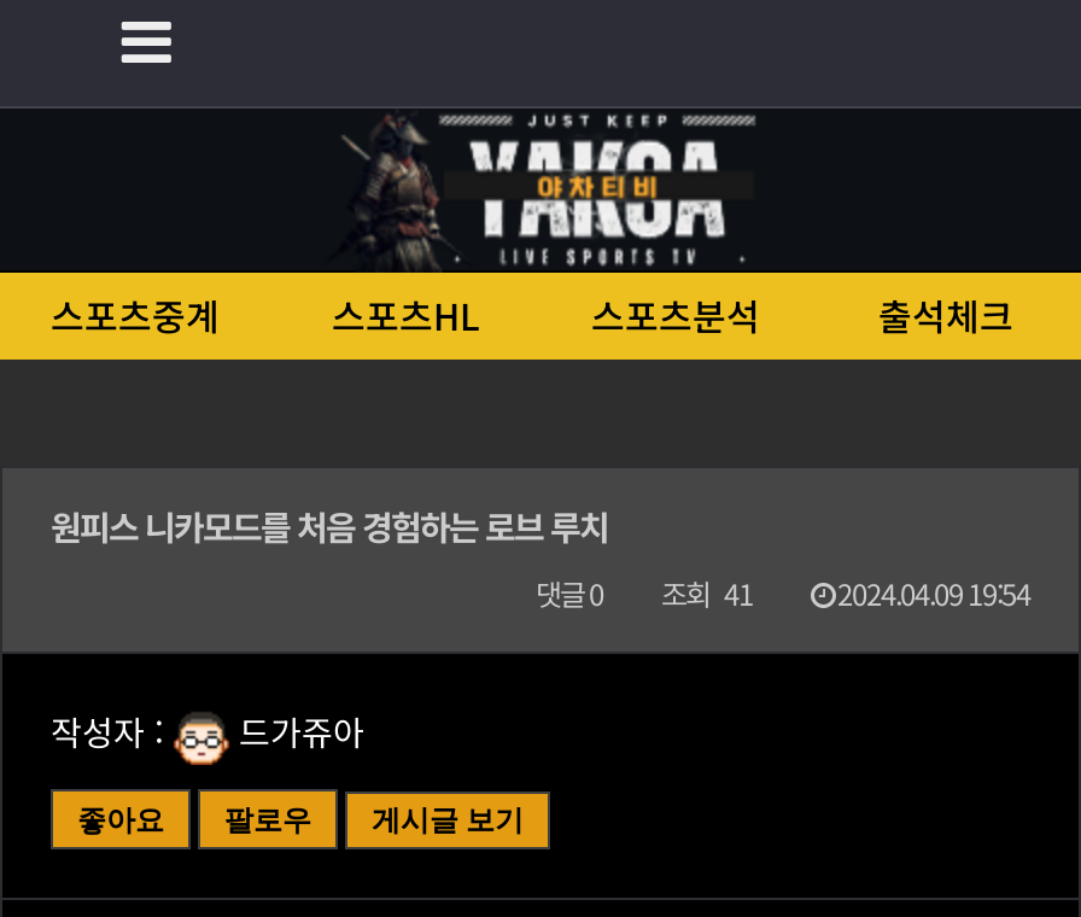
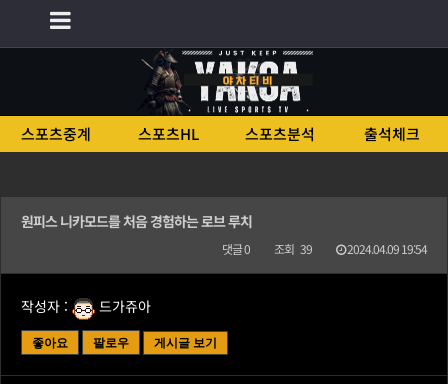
[531,572,1030,613] 댓글 0 조회 41 2024.04.09 19:54 -> [220,240,427,257] 댓글 0 조회 39 2024.04.09 19:54

